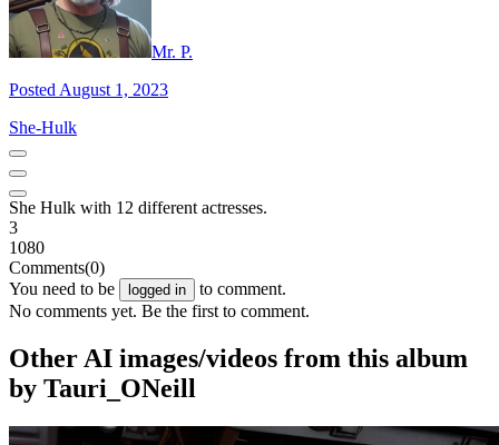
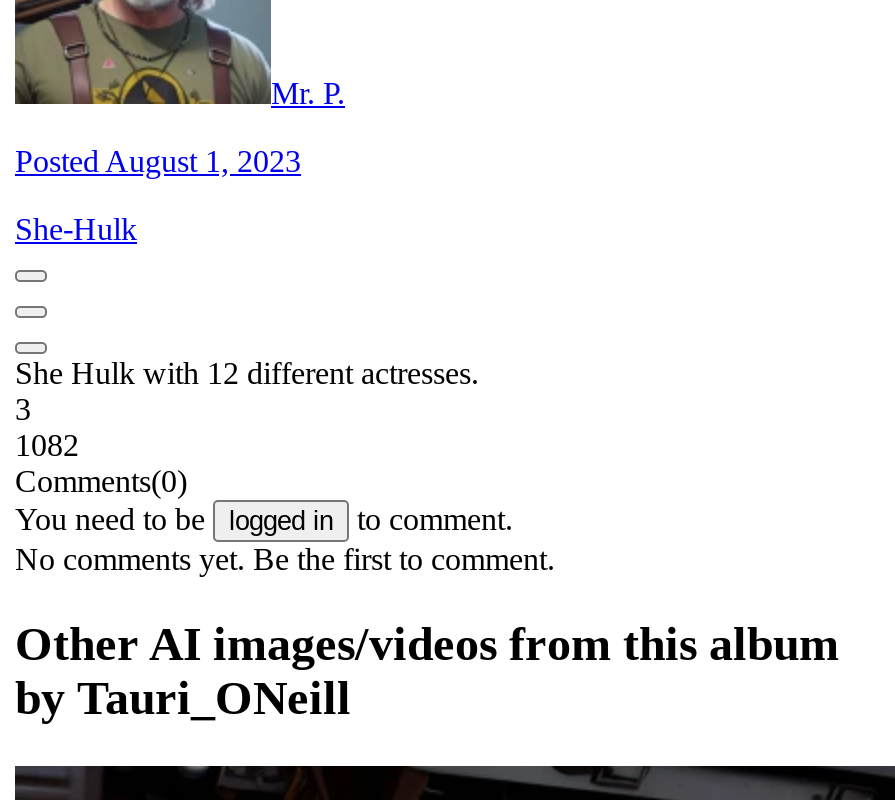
[9,238,45,257] 1080 -> [15,428,79,462] 1082

